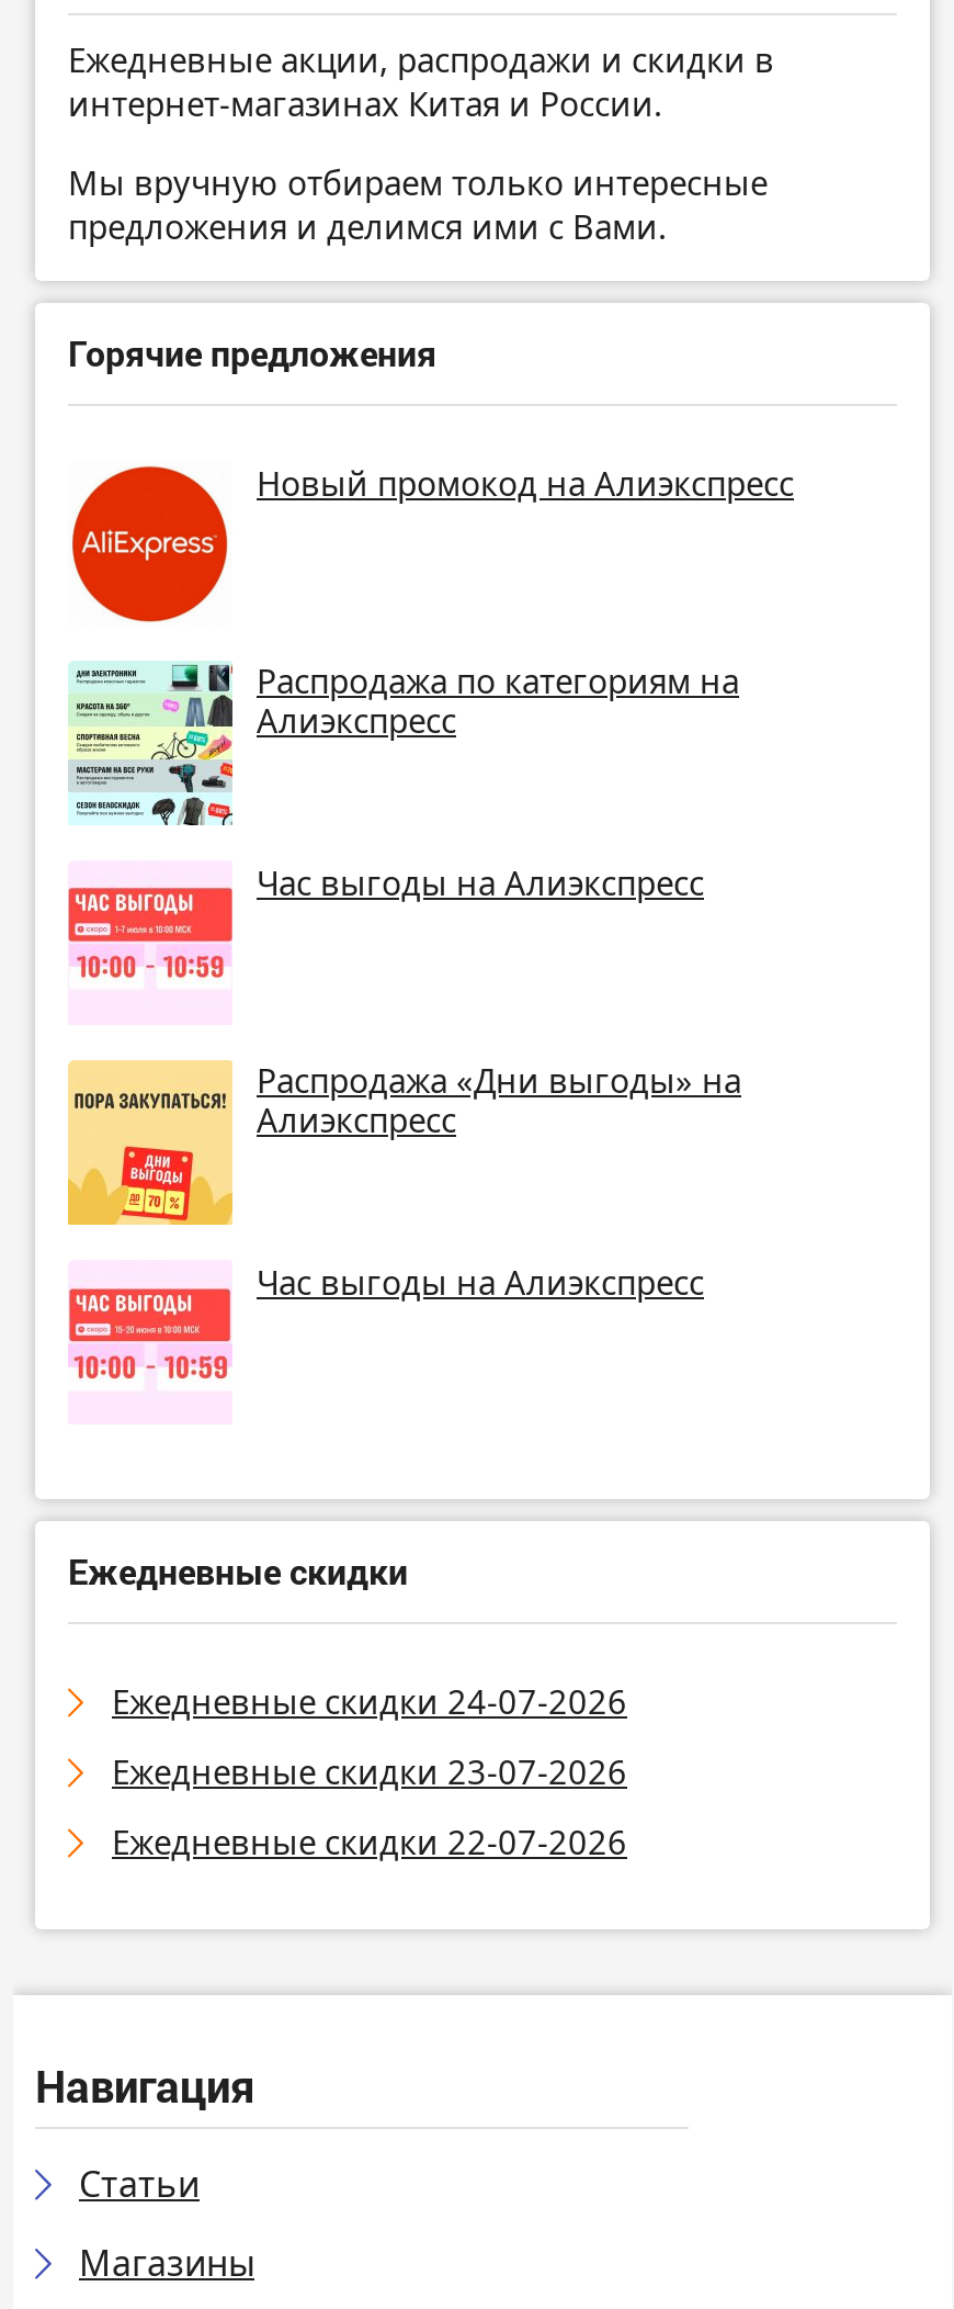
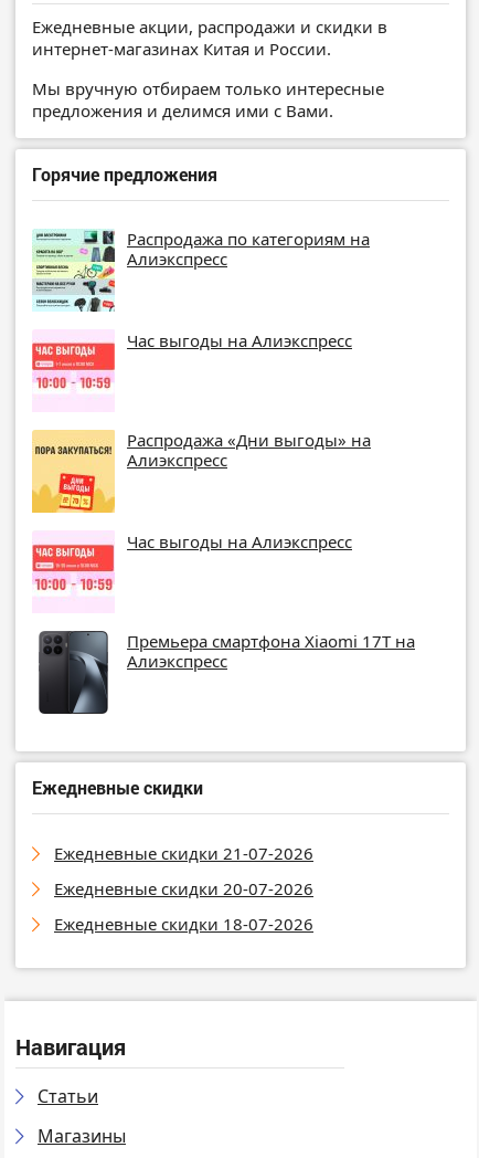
[70,462,794,626] [image] | Новый промокод на Алиэкспресс -> none
moved [68,658,741,1305] -> [32,228,371,553]: [image] | Распродажа по категориям на | Алиэкспресс | Час выгоды на Алиэкспресс | Распродажа «Дни выгоды» на | Алиэкспресс | Час выгоды на Алиэкспресс
moved [66,1284,235,1392] -> [31,543,116,597]: [image]
none -> [32,630,415,715] [image] | Премьера смартфона Xiaomi 17T на | Алиэкспресс
[112,1680,627,1724] Ежедневные скидки 24-07-2026 -> [54,842,313,865] Ежедневные скидки 21-07-2026
[112,1750,627,1794] Ежедневные скидки 23-07-2026 -> [54,878,313,900] Ежедневные скидки 20-07-2026
[112,1820,627,1864] Ежедневные скидки 22-07-2026 -> [54,913,313,935] Ежедневные скидки 18-07-2026

